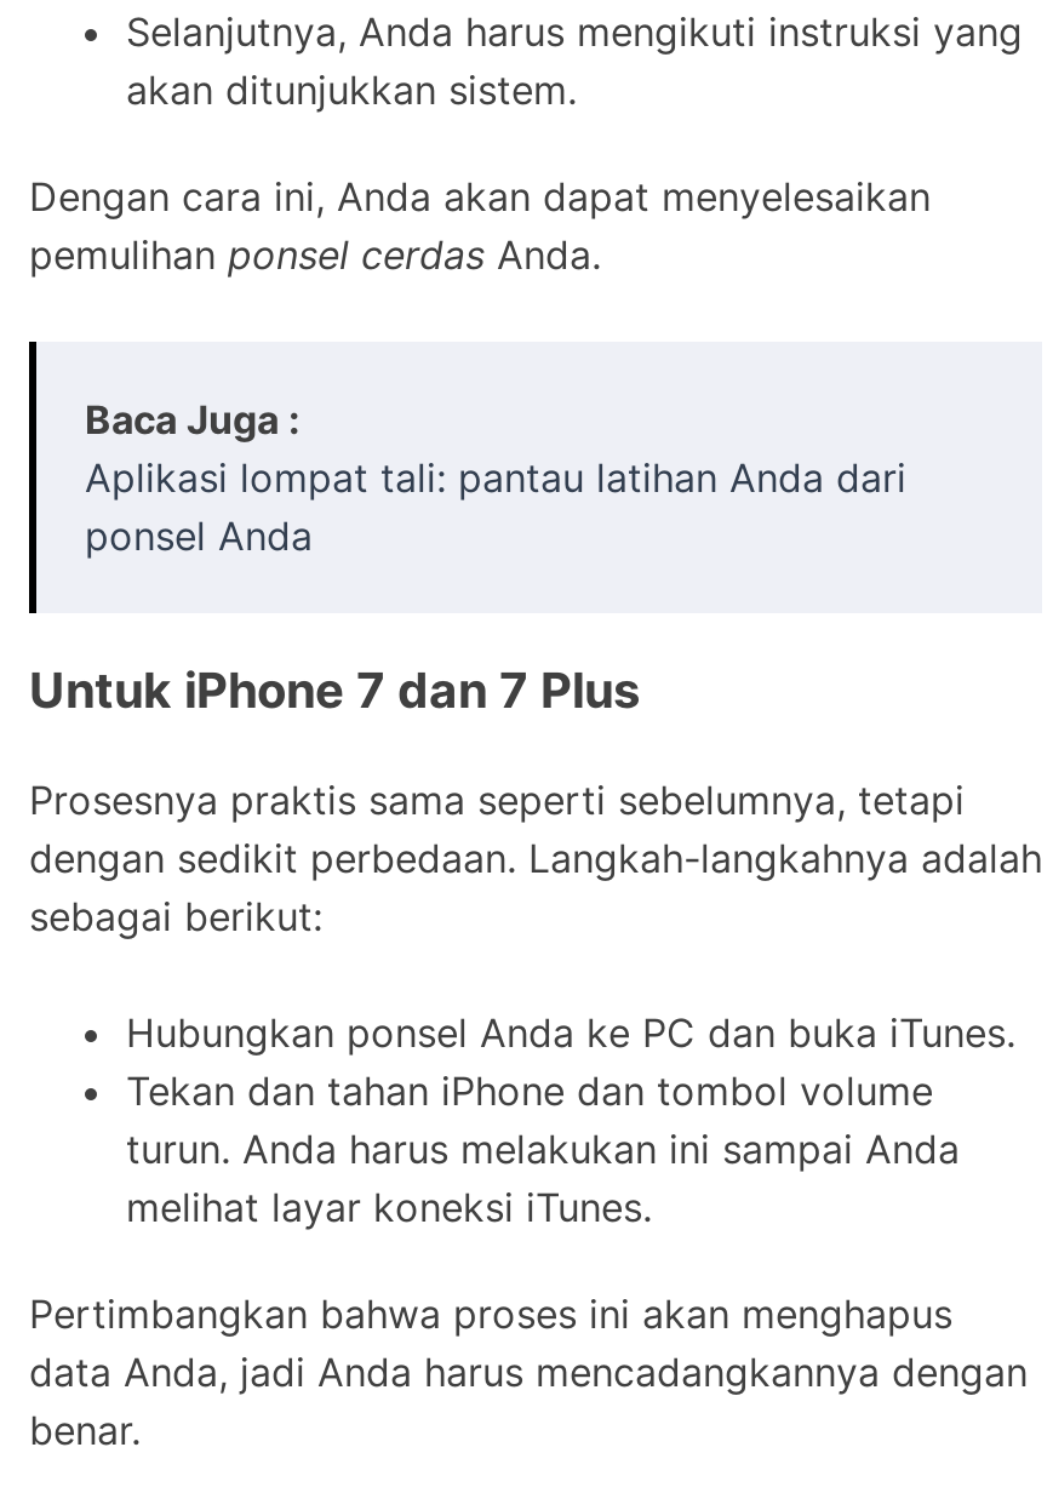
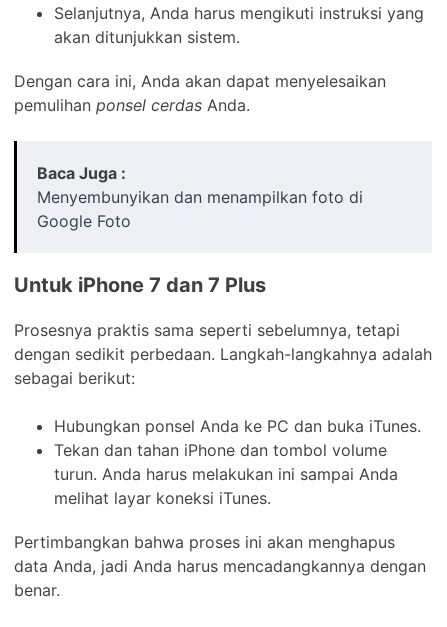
[85,454,906,560] Aplikasi lompat tali: pantau latihan Anda dari | ponsel Anda -> [37,187,363,231] Menyembunyikan dan menampilkan foto di | Google Foto

